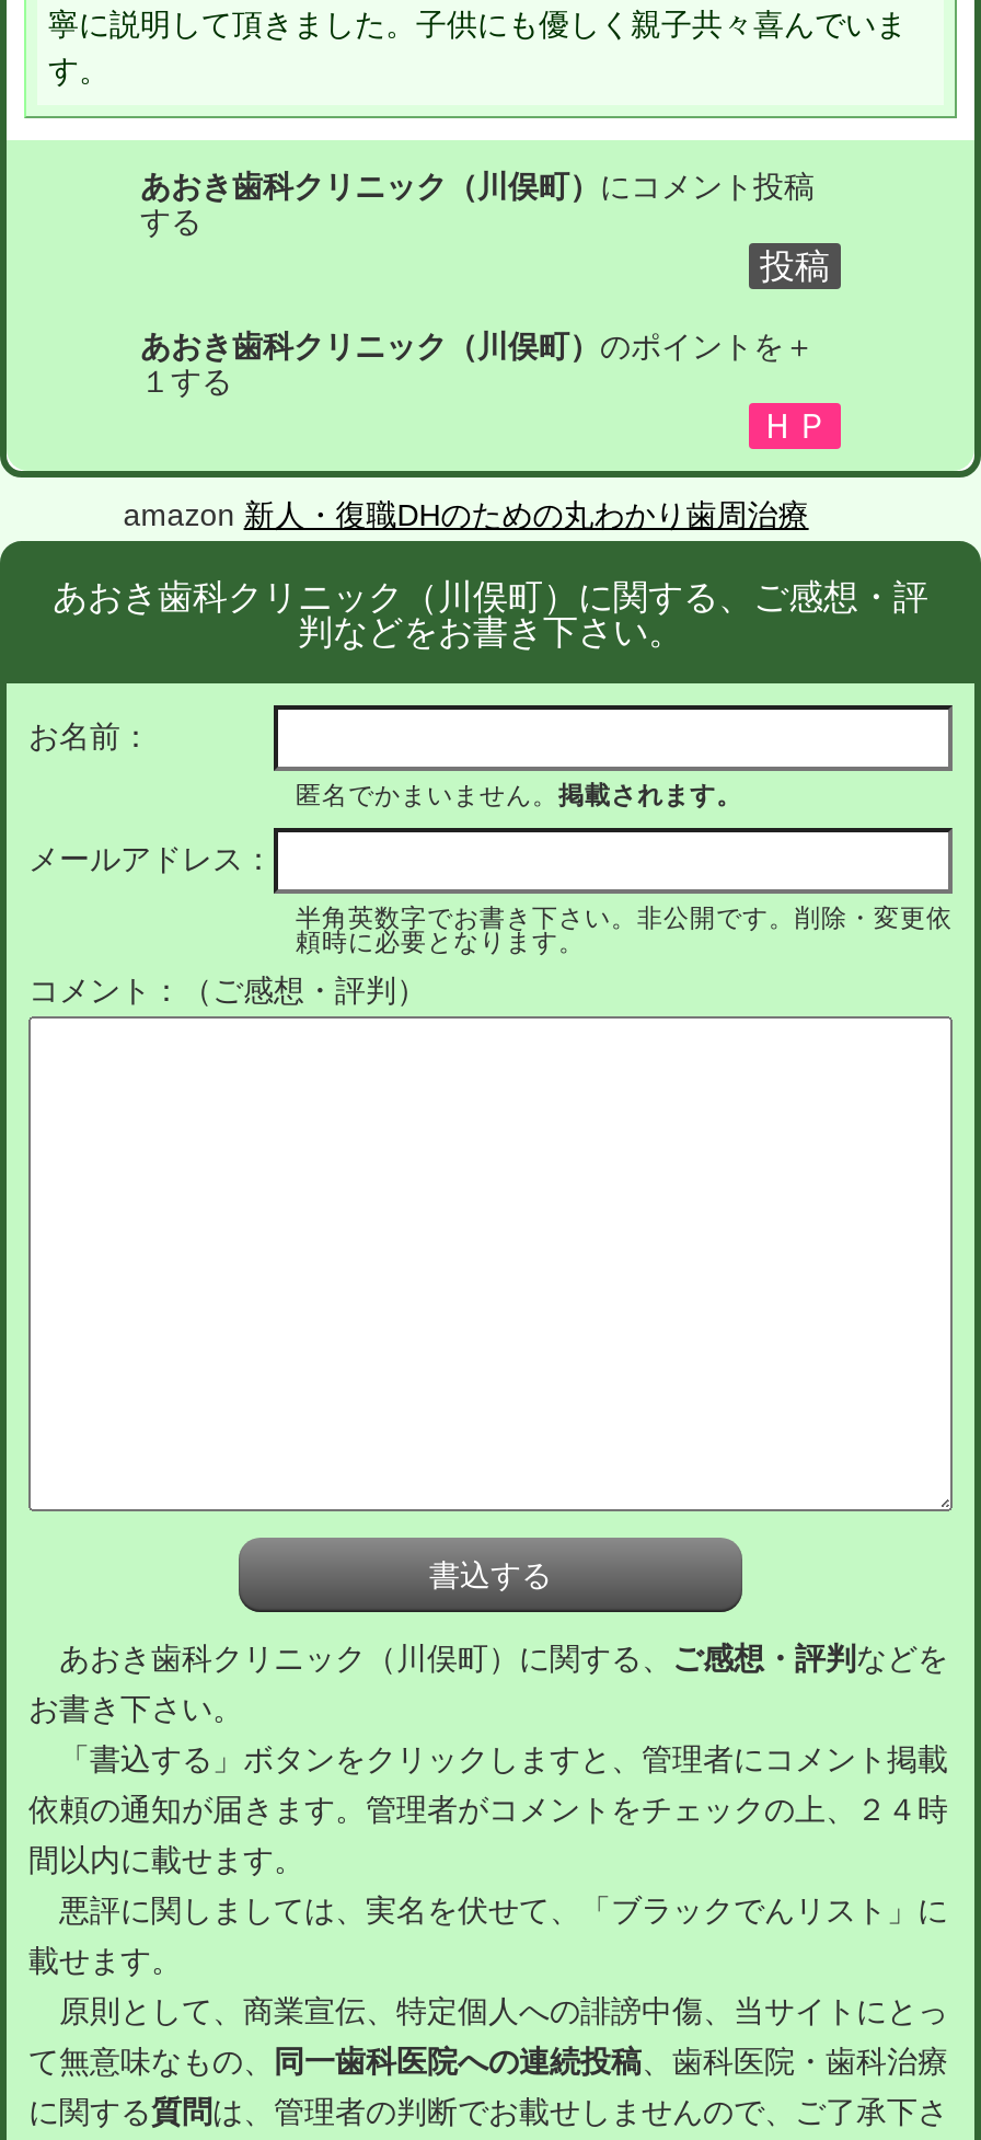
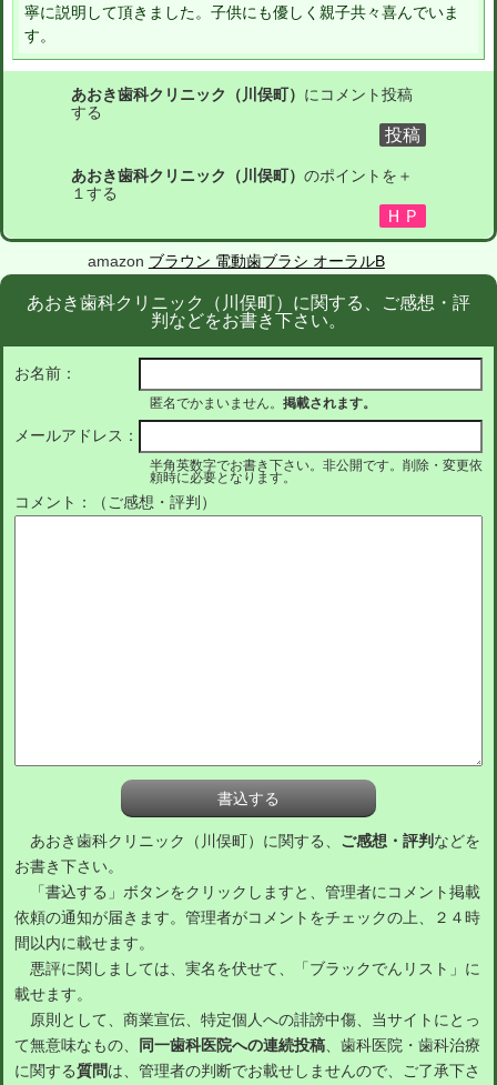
[123,498,809,533] amazon新人・復職DHのための丸わかり歯周治療 -> [87,253,385,270] amazonブラウン 電動歯ブラシ オーラルB

